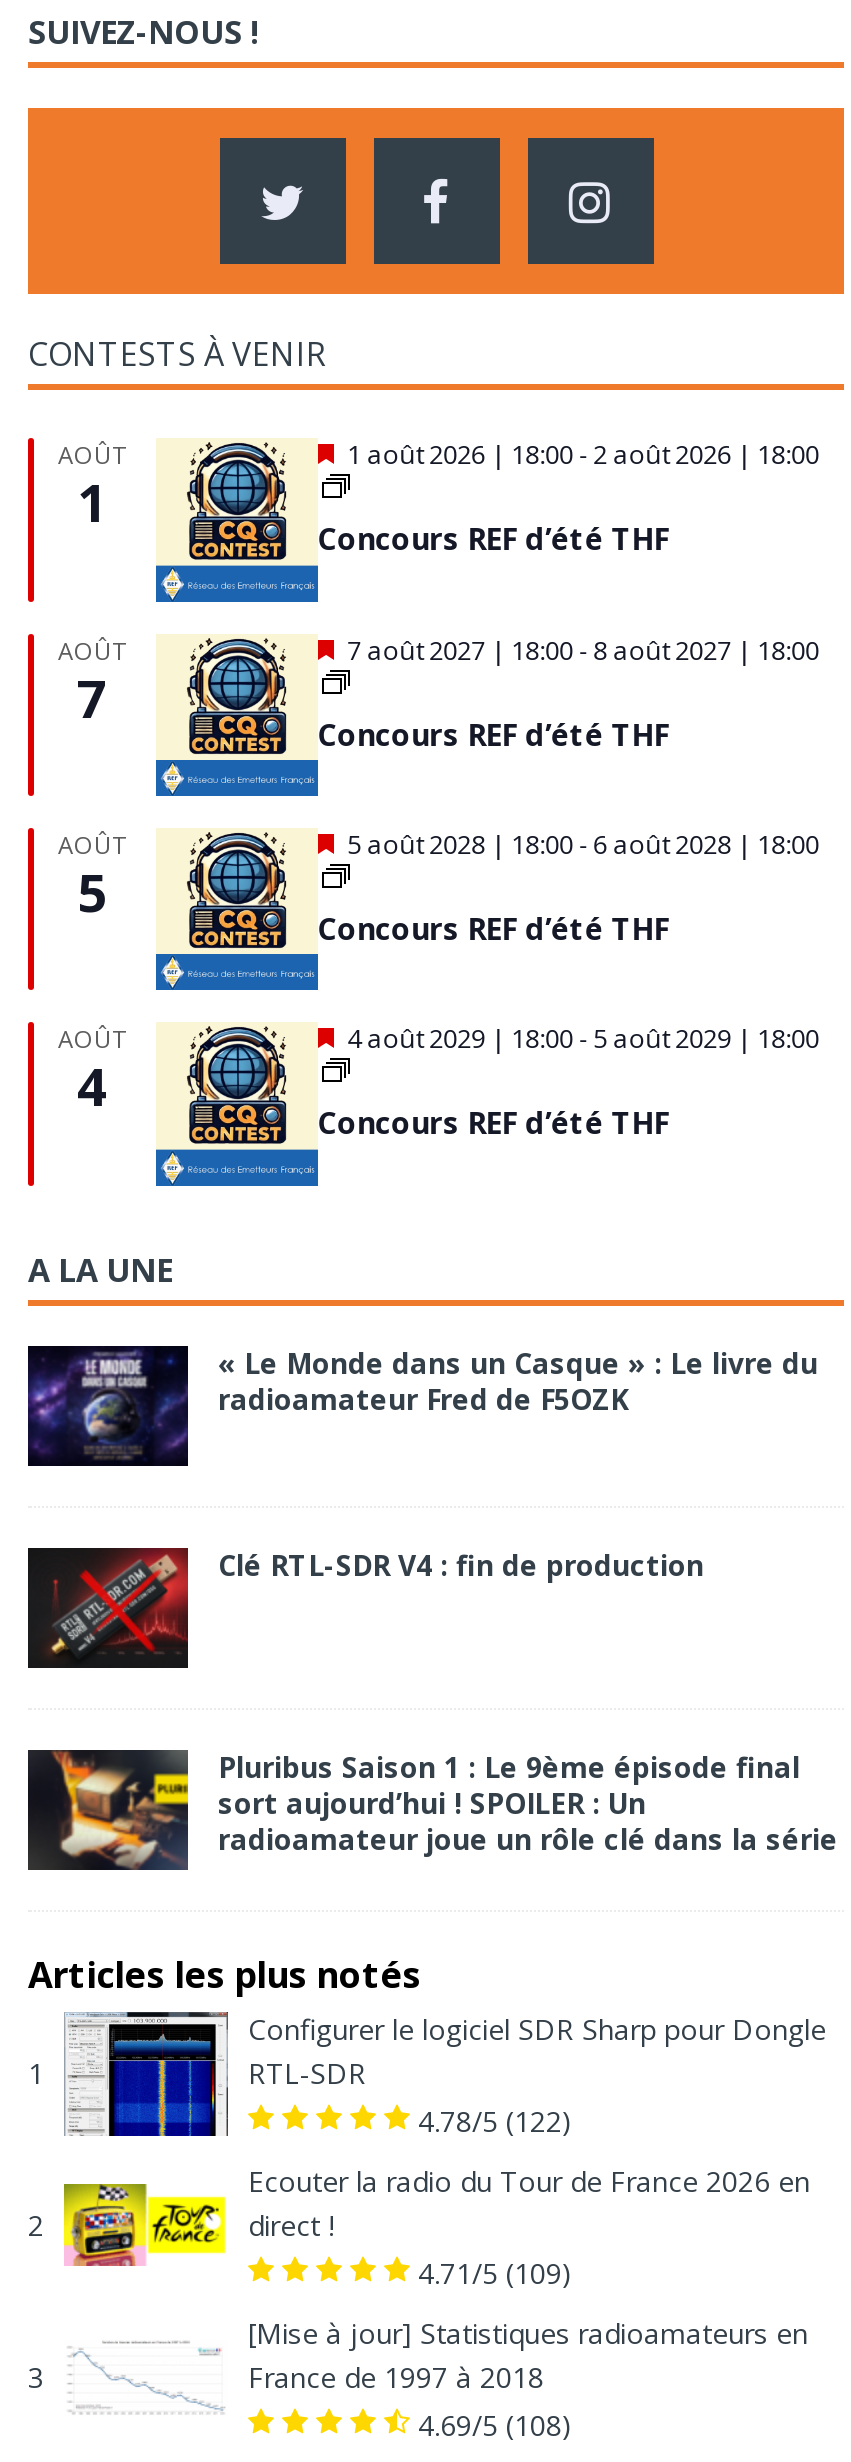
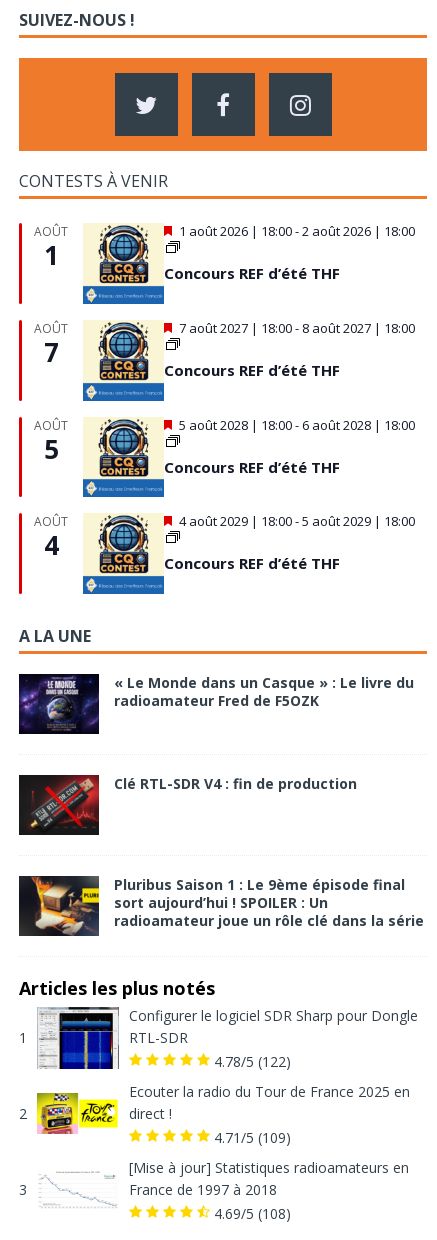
[248,2161,810,2199] Ecouter la radio du Tour de France 2026 en -> [129,1082,410,1101] Ecouter la radio du Tour de France 2025 en

